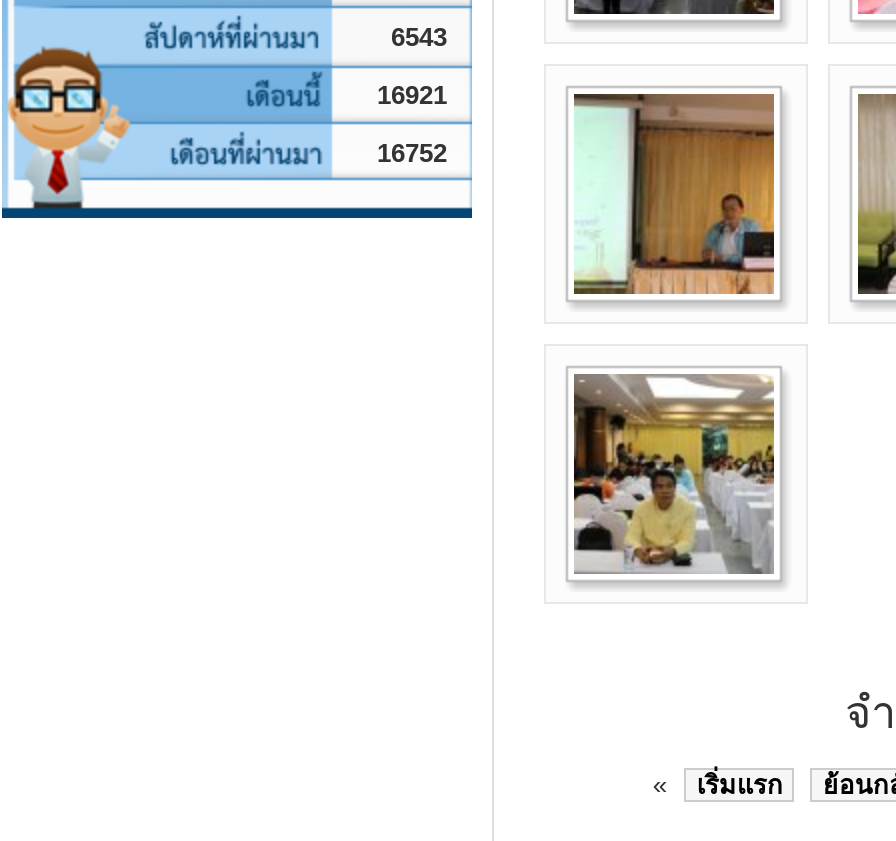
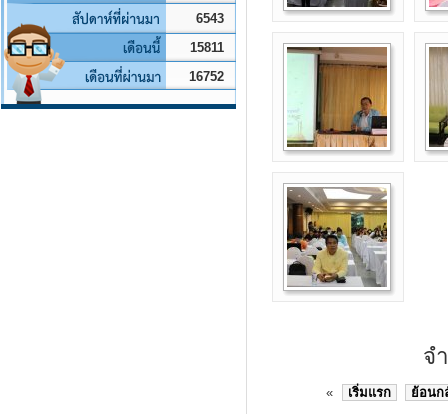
[377,79,447,109] 16921 -> [189,40,223,55] 15811

